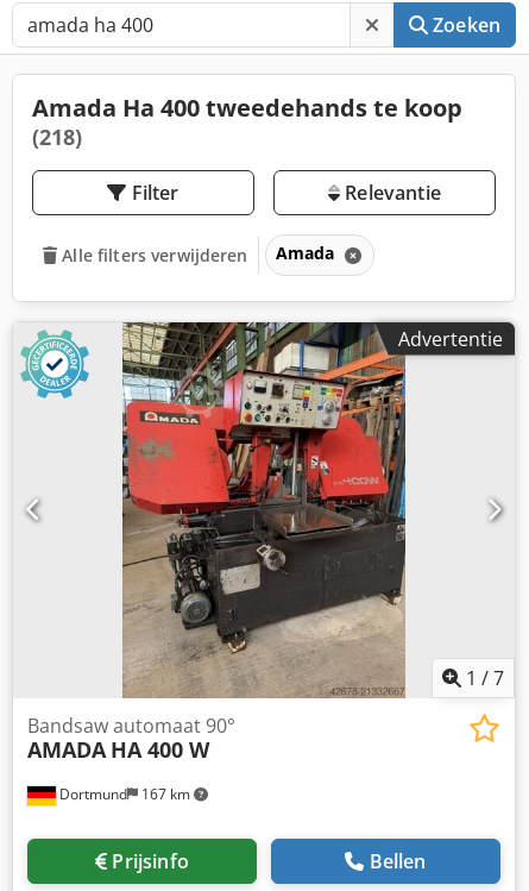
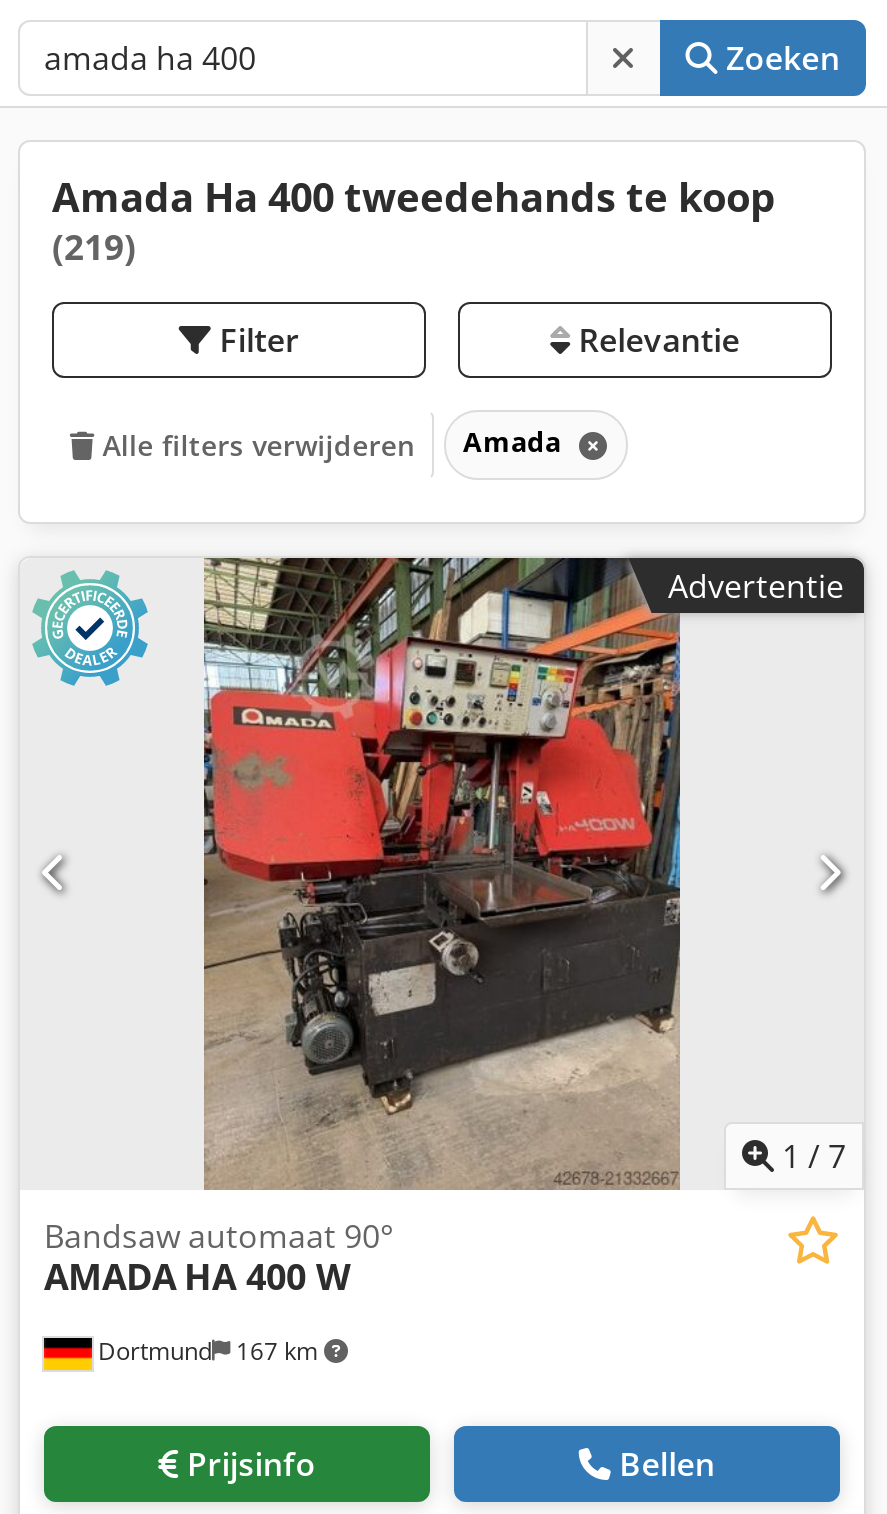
[32,123,82,151] (218) -> [52,222,136,270] (219)

